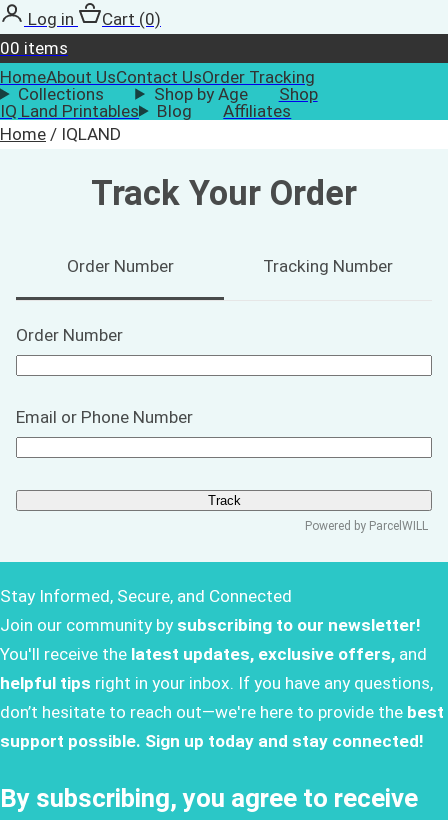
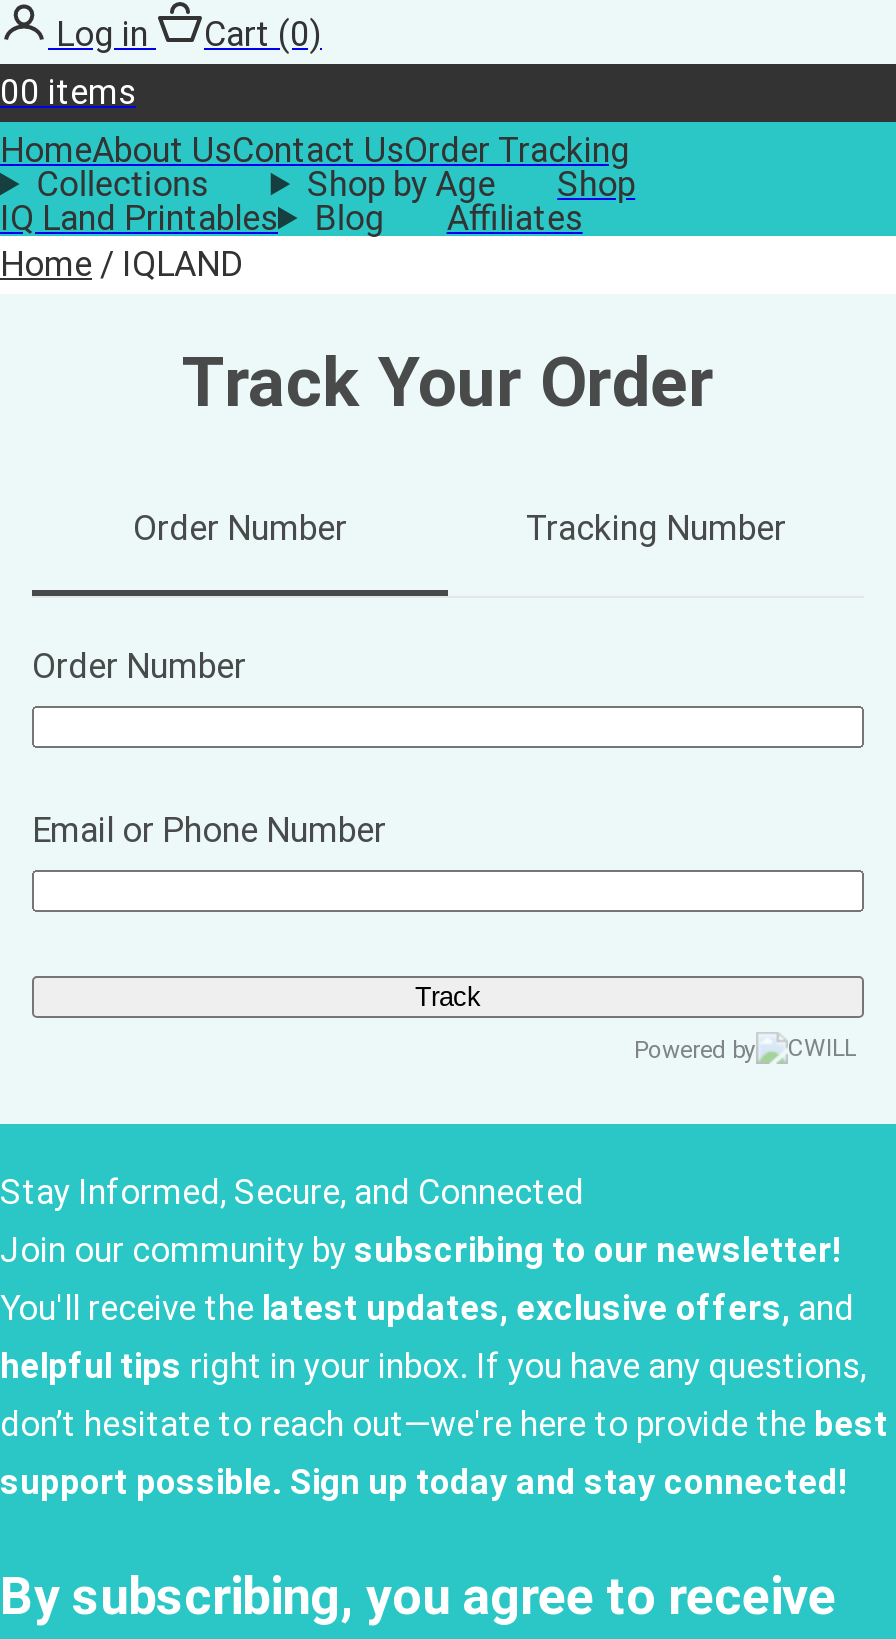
[305,519,428,533] Powered by ParcelWILL -> [634,1035,756,1063] Powered by

